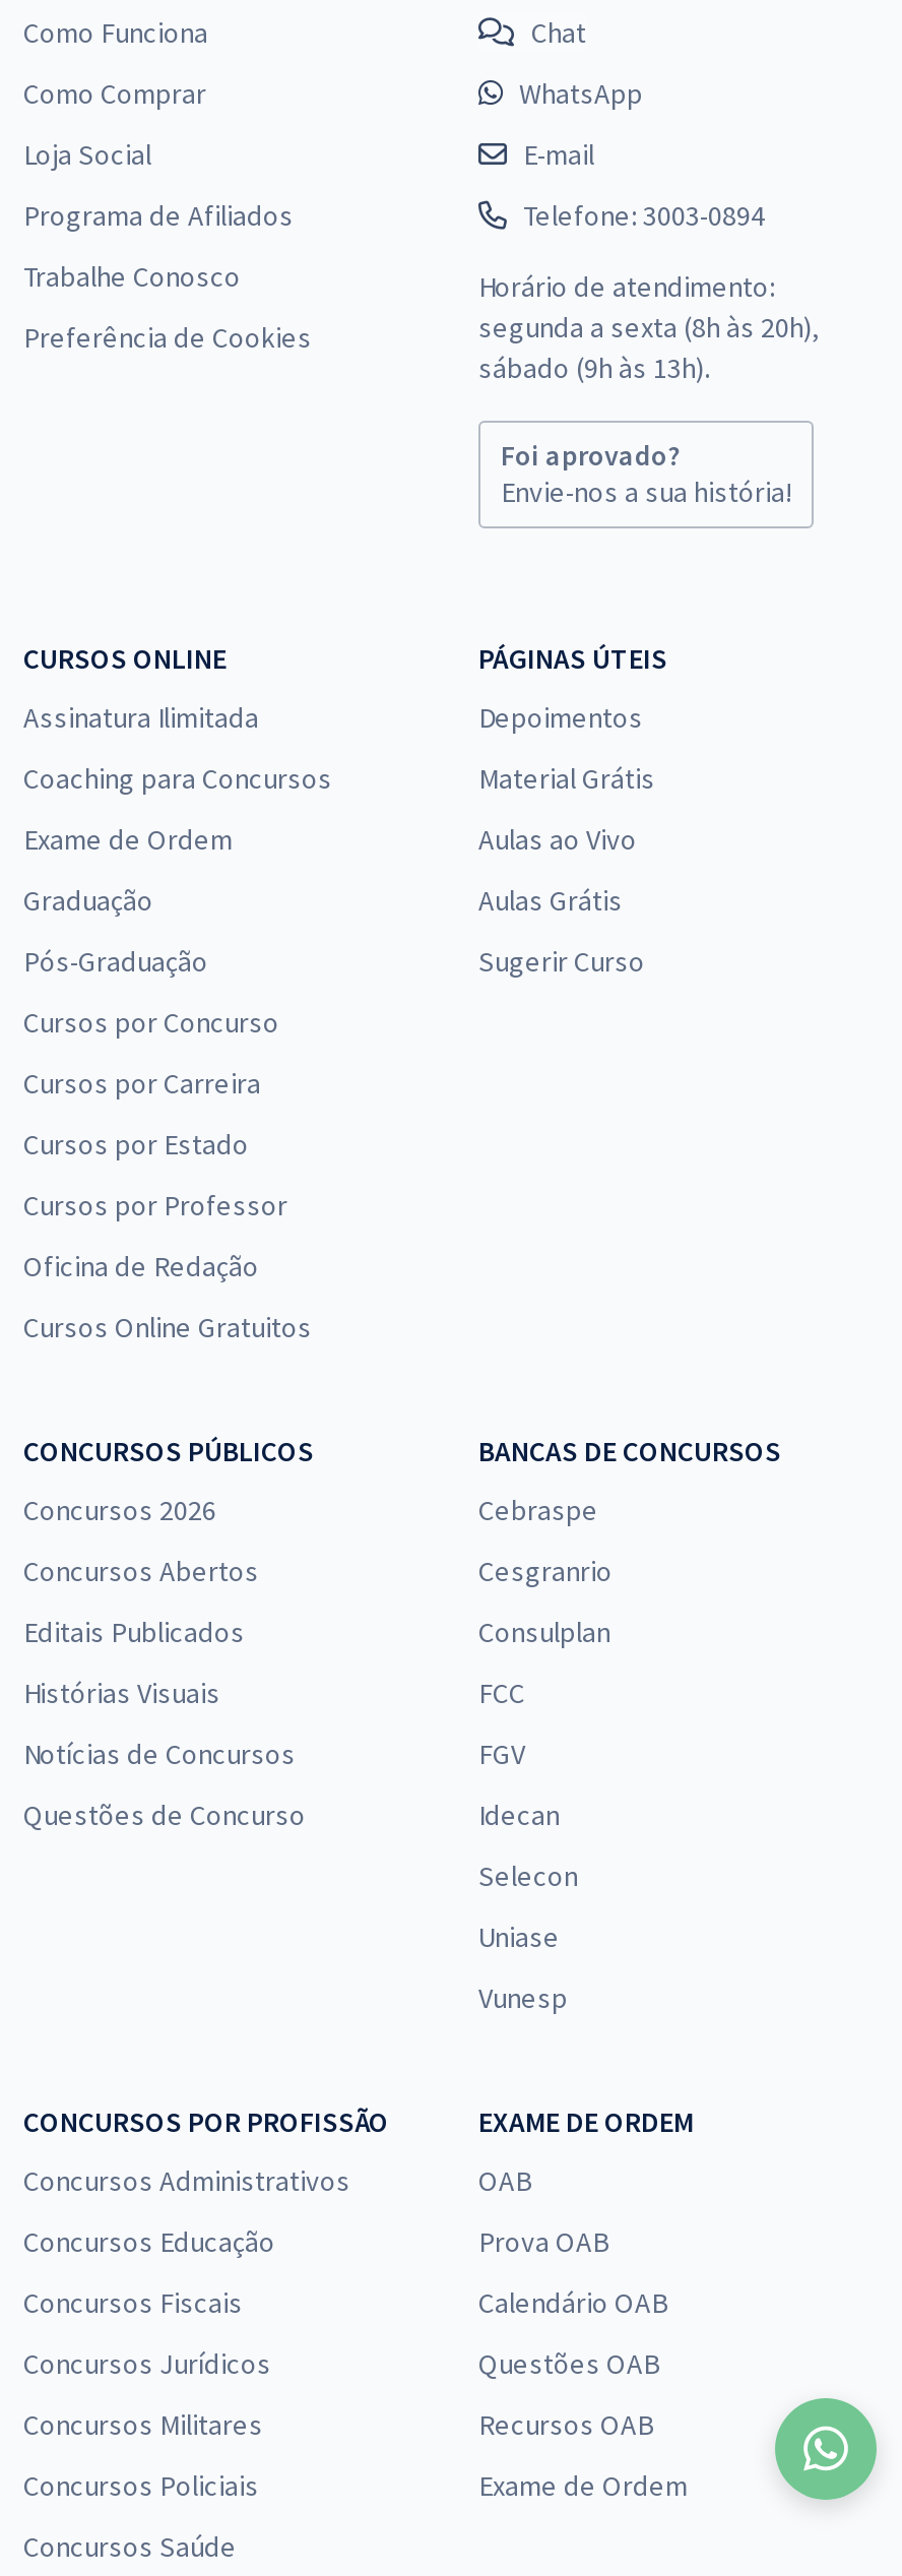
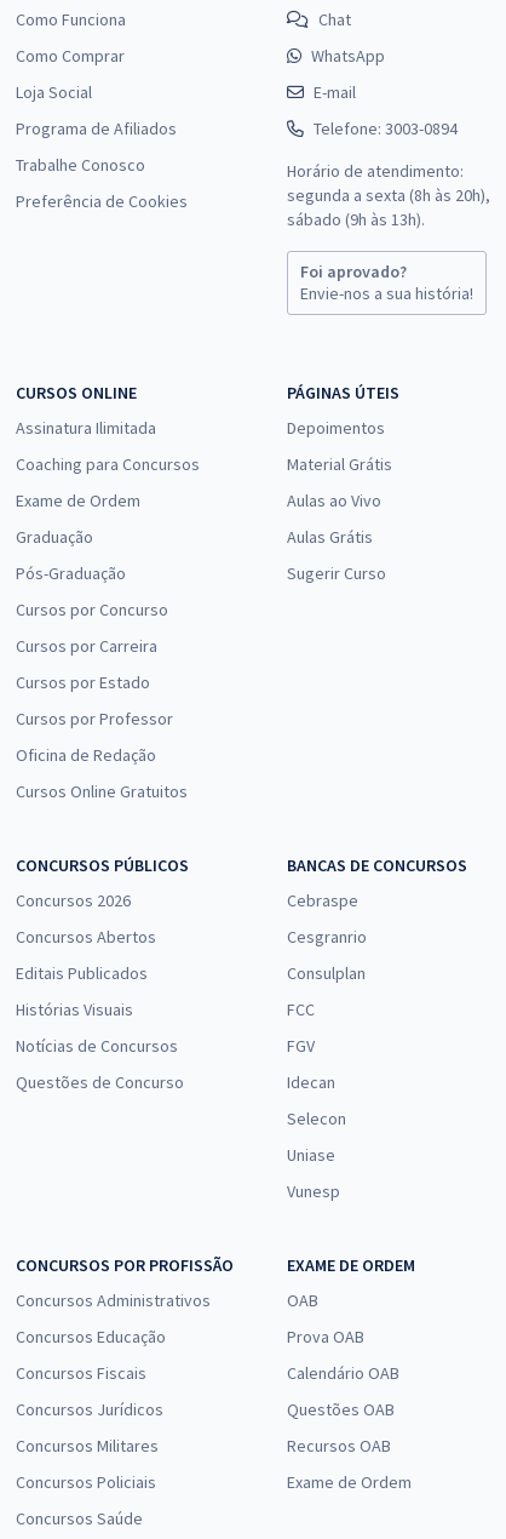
[771,2396,881,2512] [image] -> none

